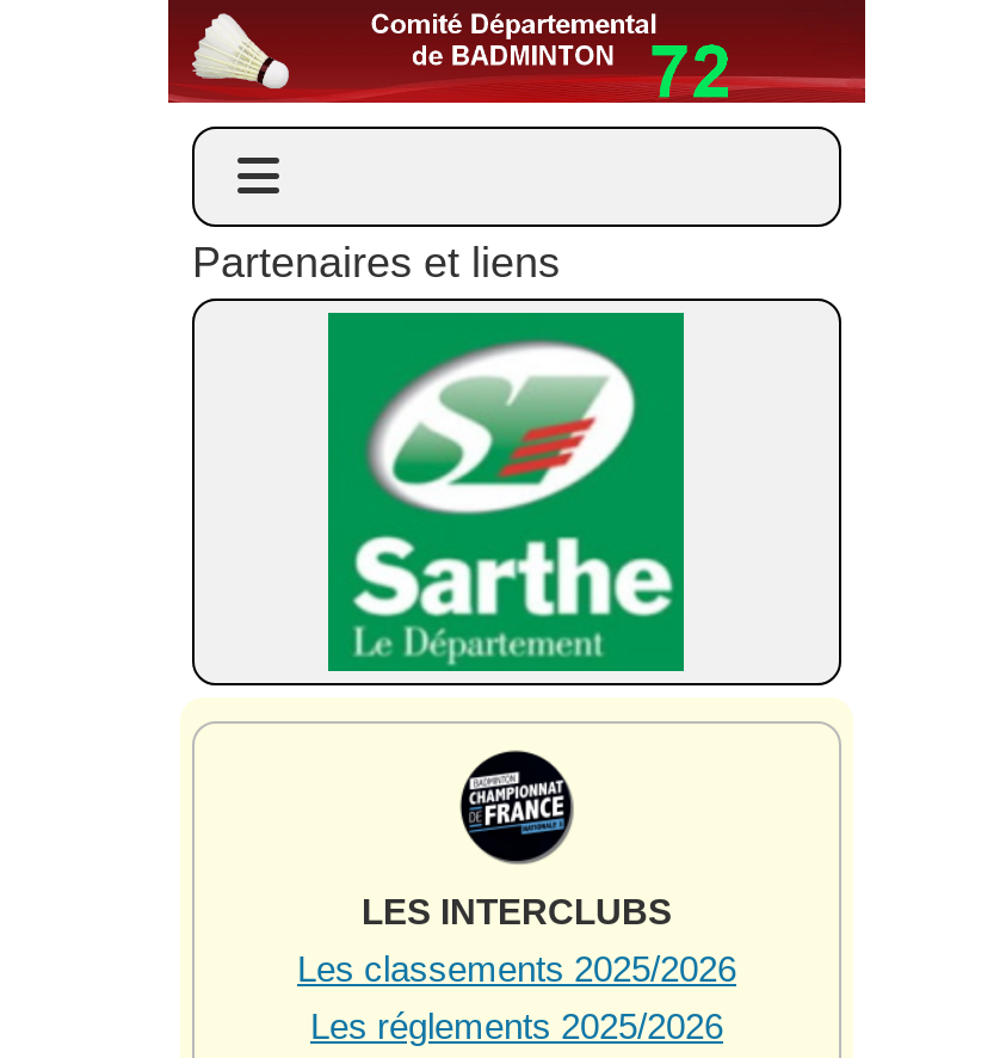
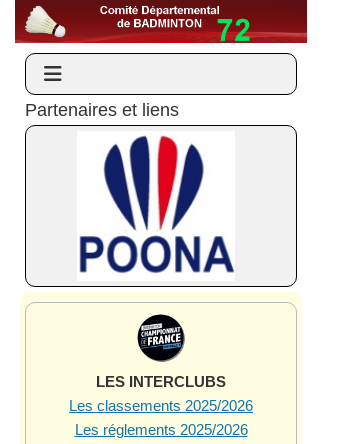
[323,310,689,673] [image] -> [79,131,235,281] [image]

